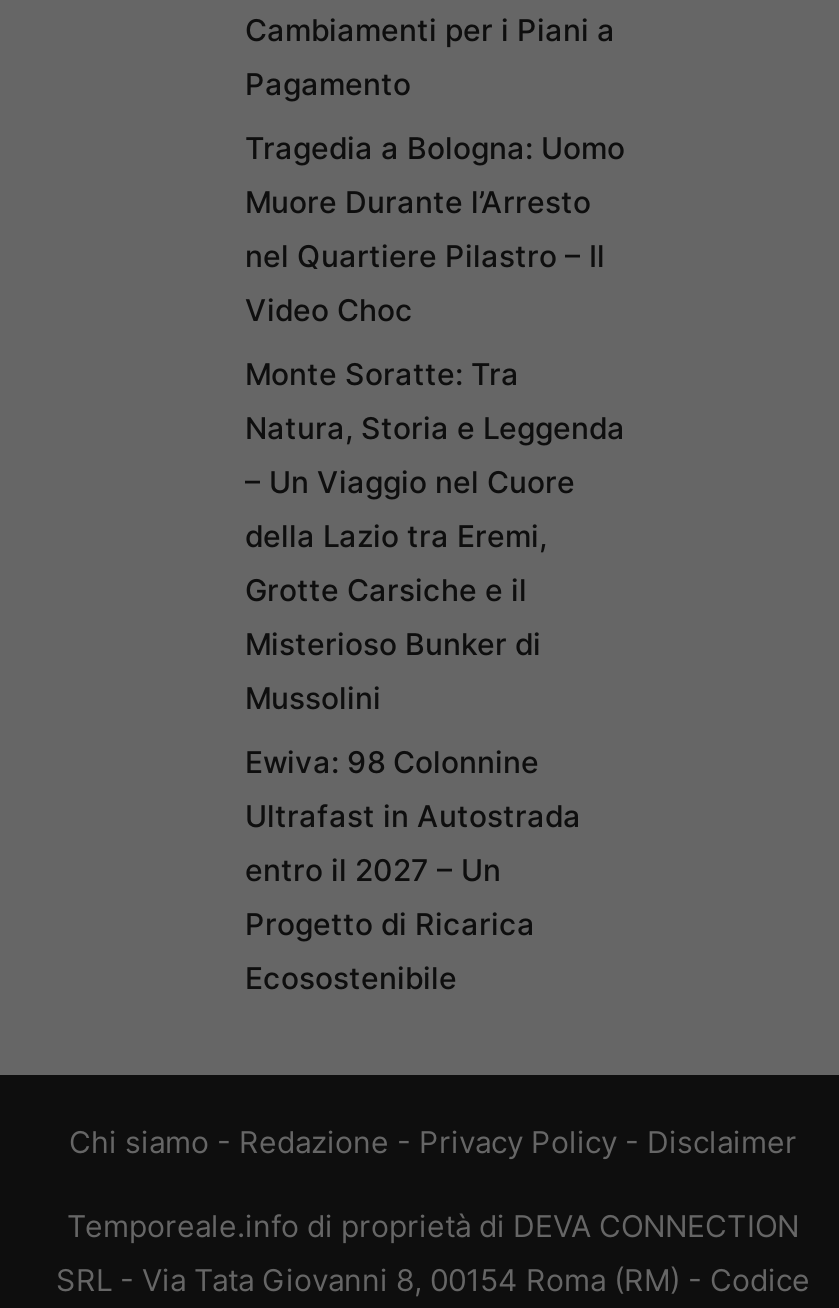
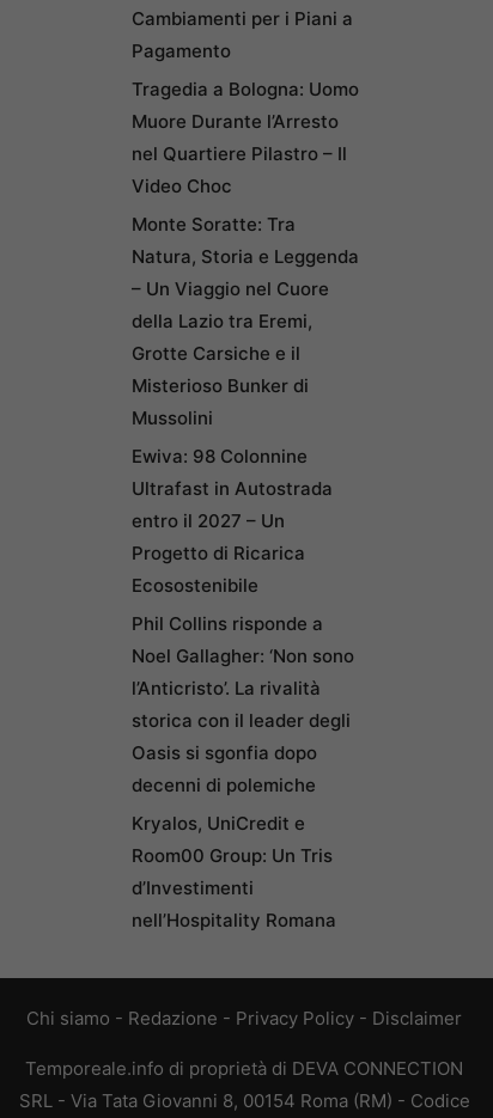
none -> [132,612,354,931] Phil Collins risponde a | Noel Gallagher: ‘Non sono | l’Anticristo’. La rivalità | storica con il leader degli | Oasis si sgonfia dopo | decenni di polemiche | Kryalos, UniCredit e | Room00 Group: Un Tris | d’Investimenti | nell’Hospitality Romana

